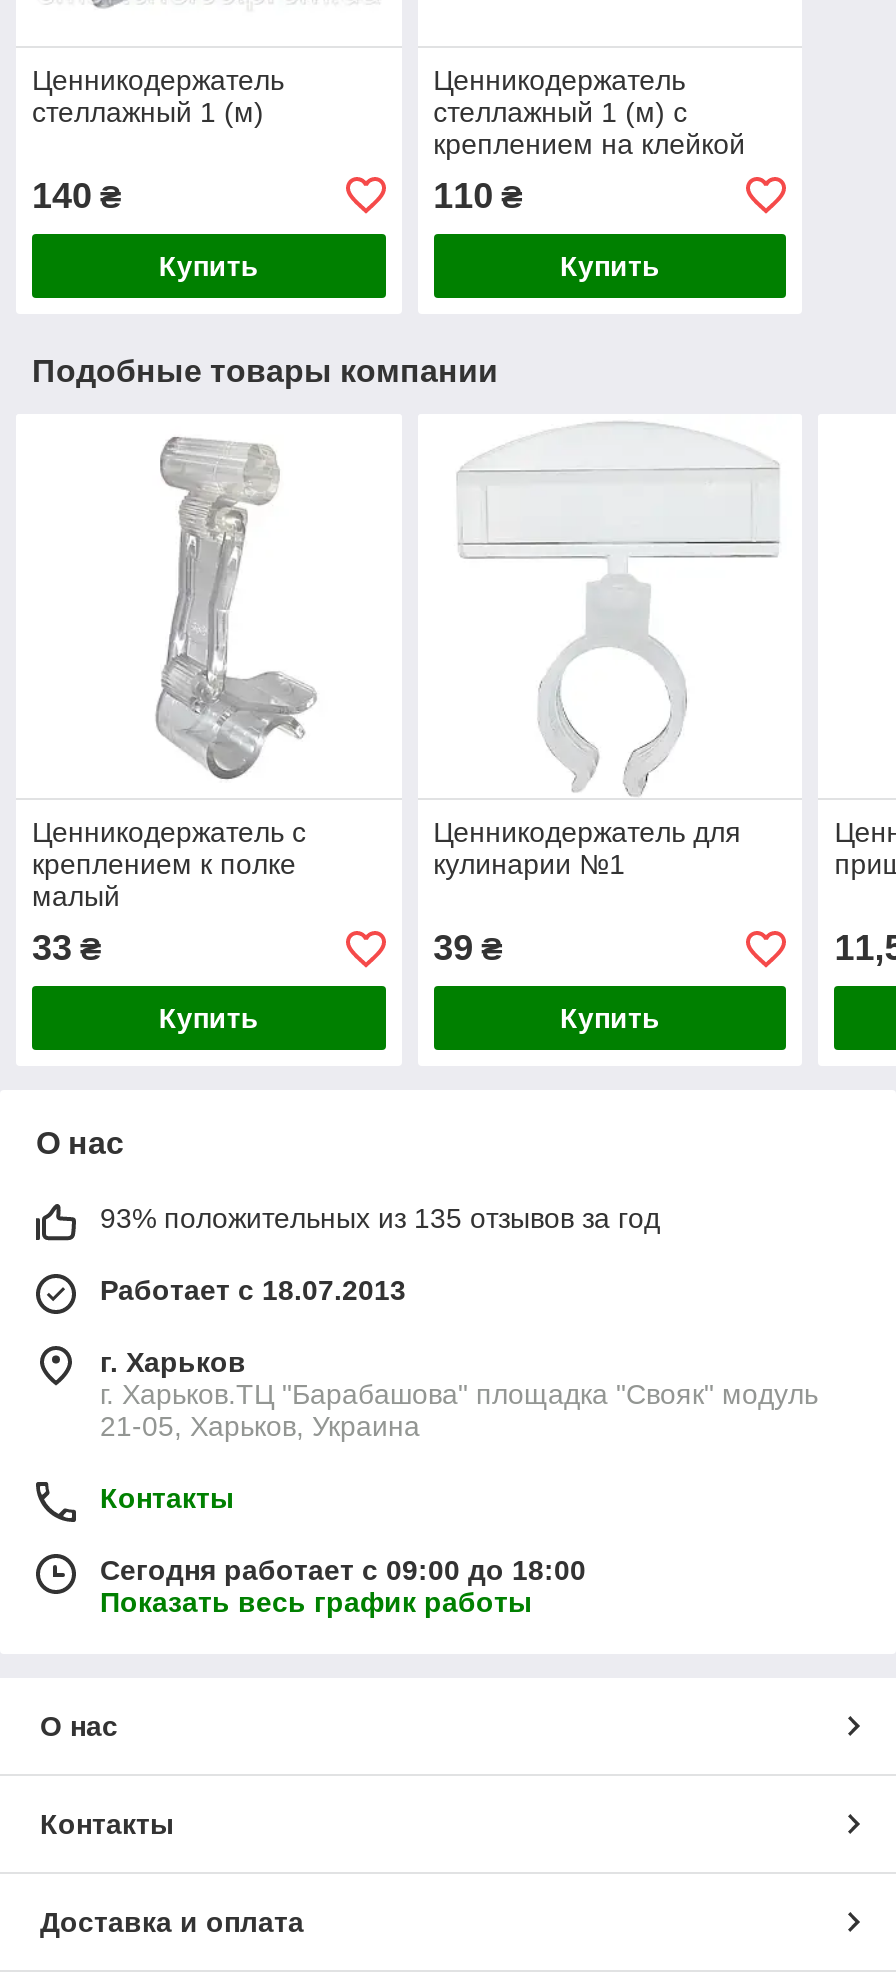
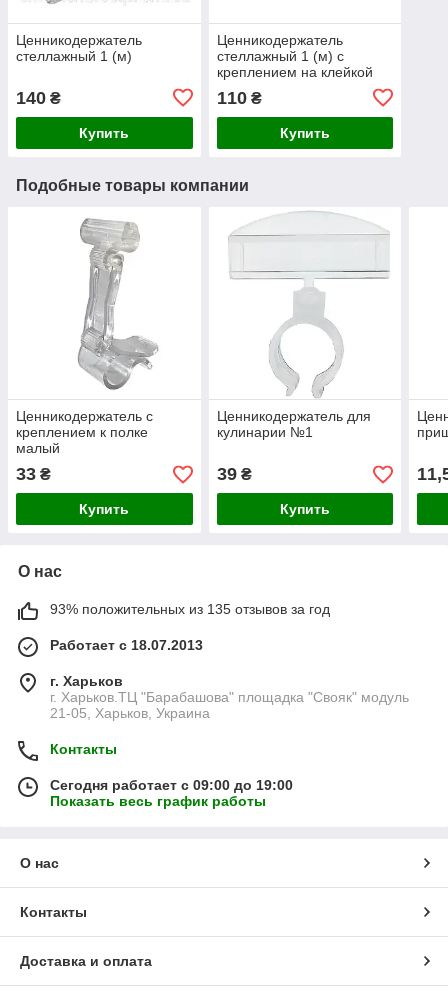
[100,1555,586,1587] Сегодня работает с 09:00 до 18:00 -> [50,777,293,793] Сегодня работает с 09:00 до 19:00

